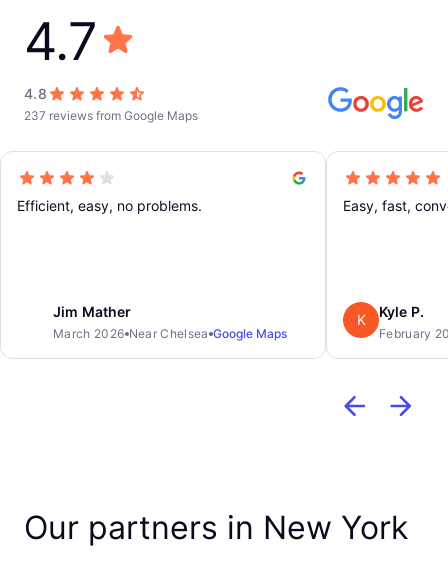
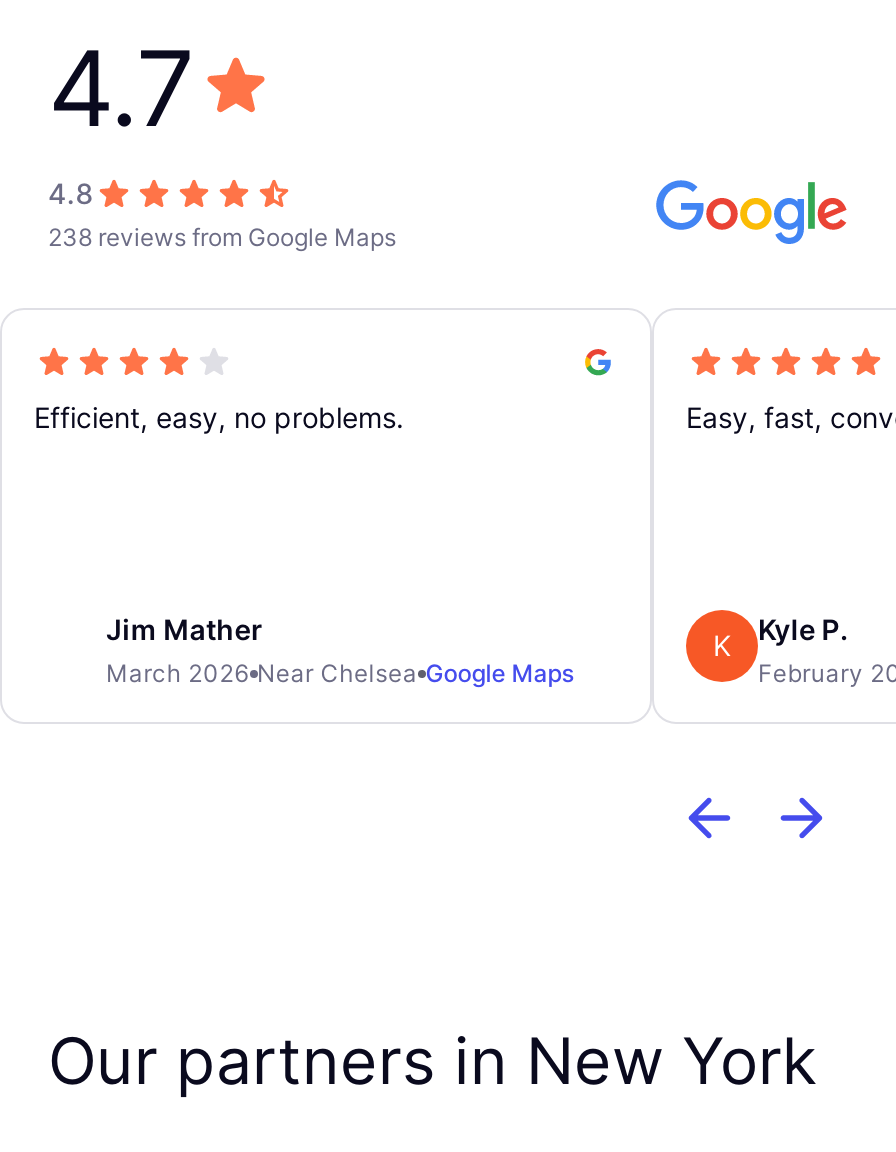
[24,108,198,123] 237 reviews from Google Maps -> [48,222,396,252] 238 reviews from Google Maps

